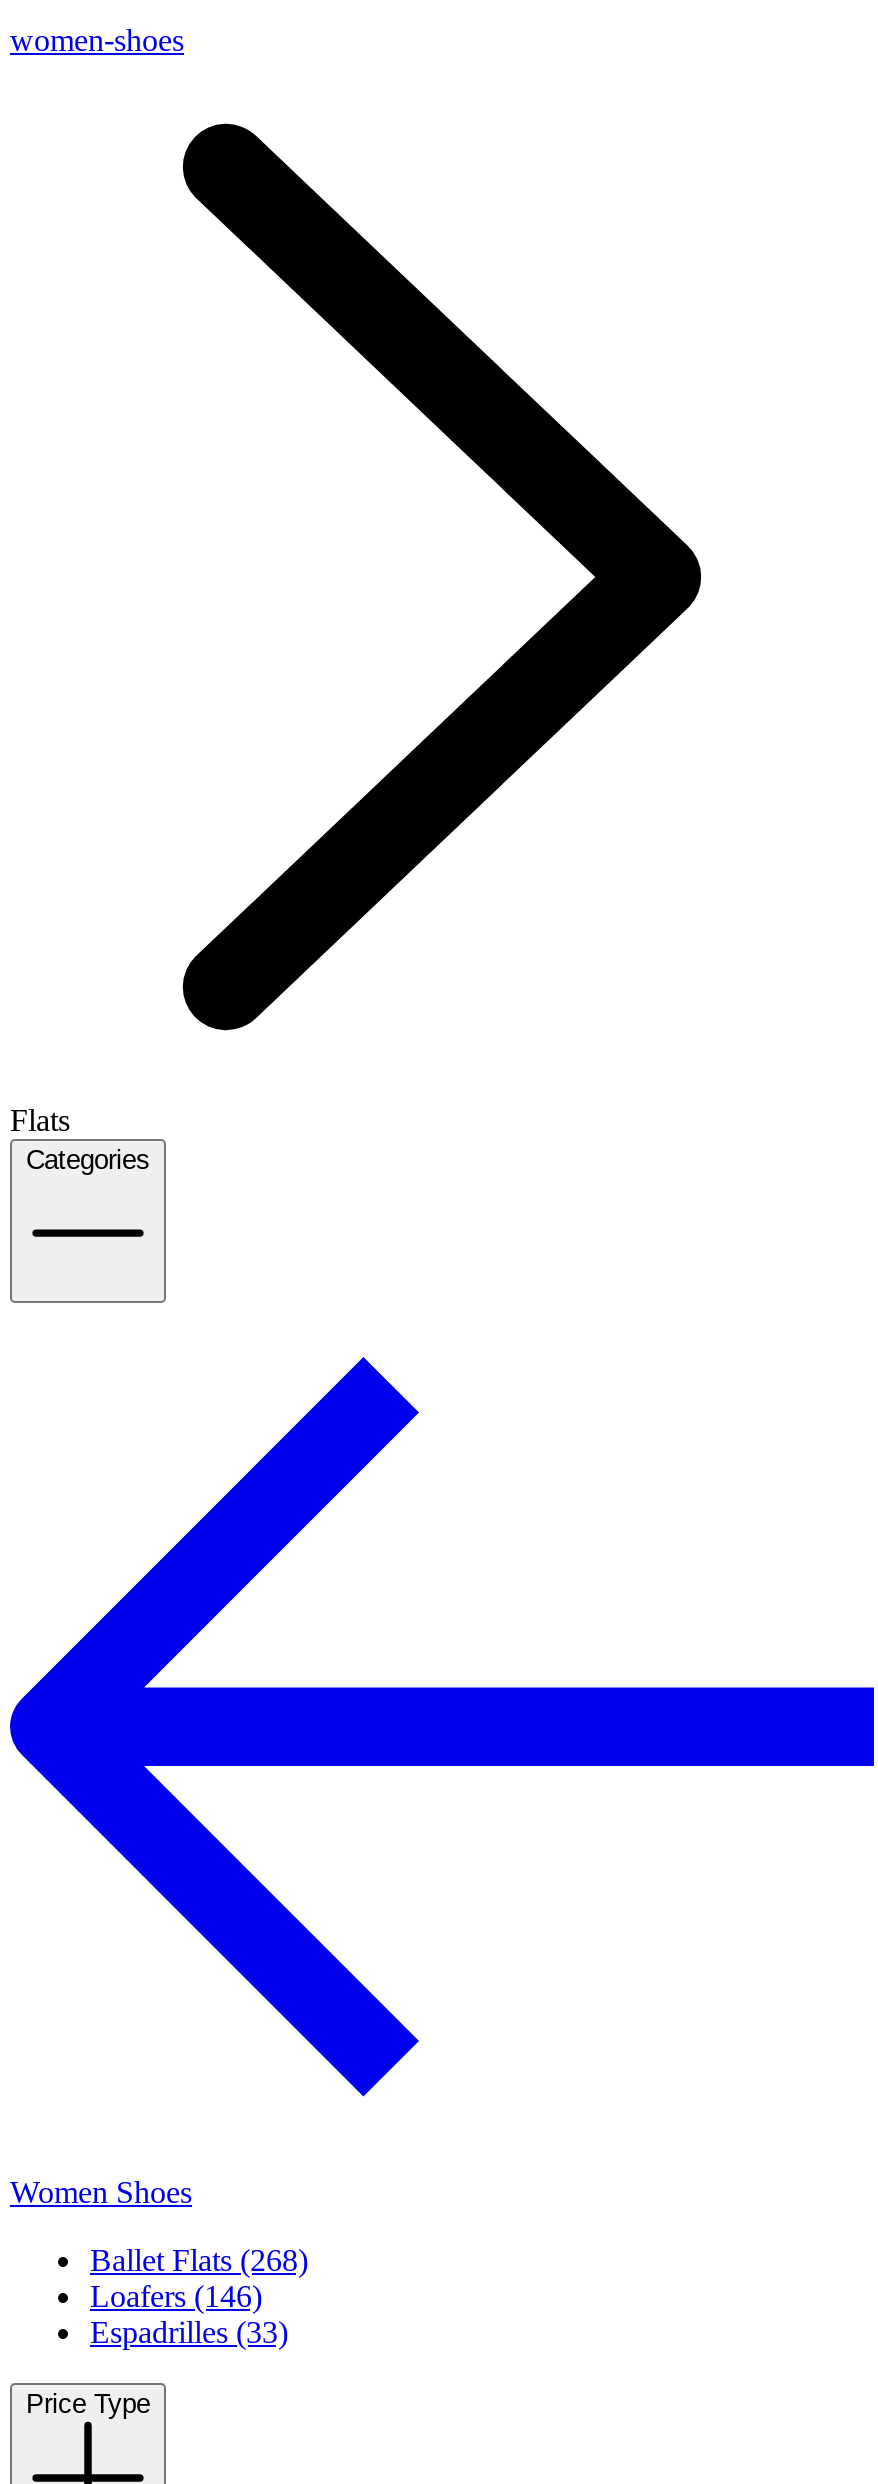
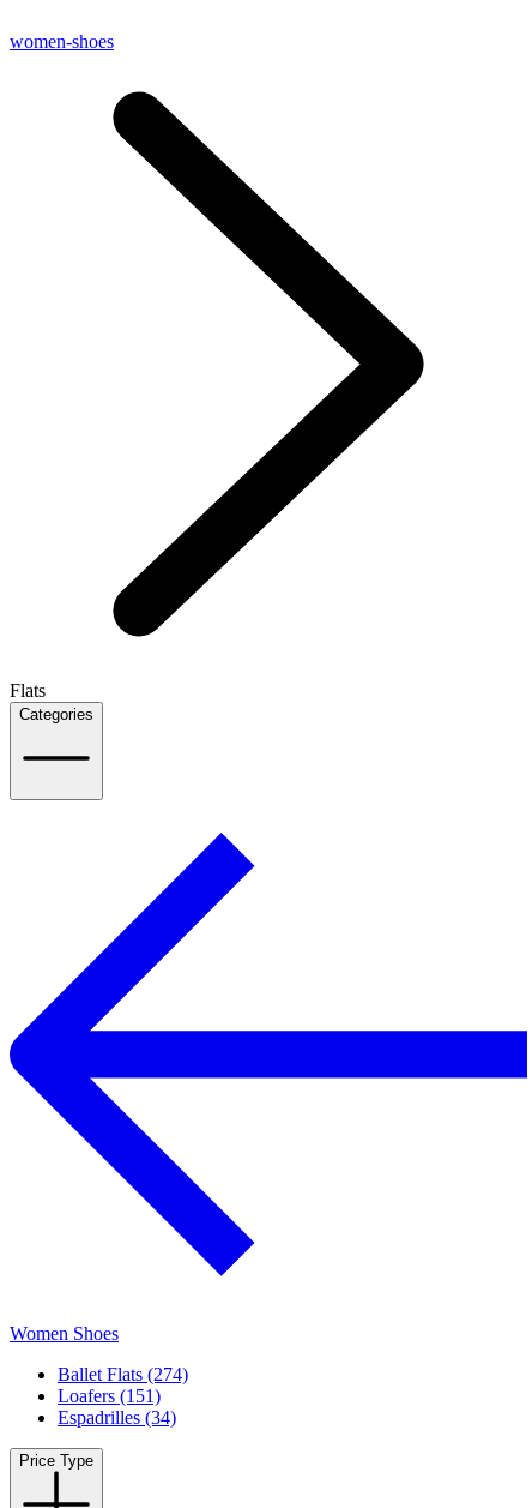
[90,2244,308,2278] Ballet Flats (268) -> [58,1364,188,1384] Ballet Flats (274)
[90,2280,262,2314] Loafers (146) -> [58,1386,161,1406] Loafers (151)
[90,2316,288,2350] Espadrilles (33) -> [58,1407,176,1428] Espadrilles (34)

